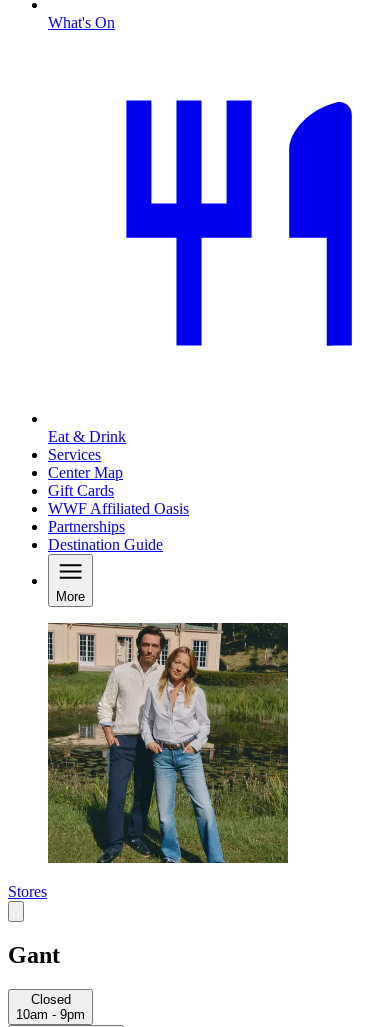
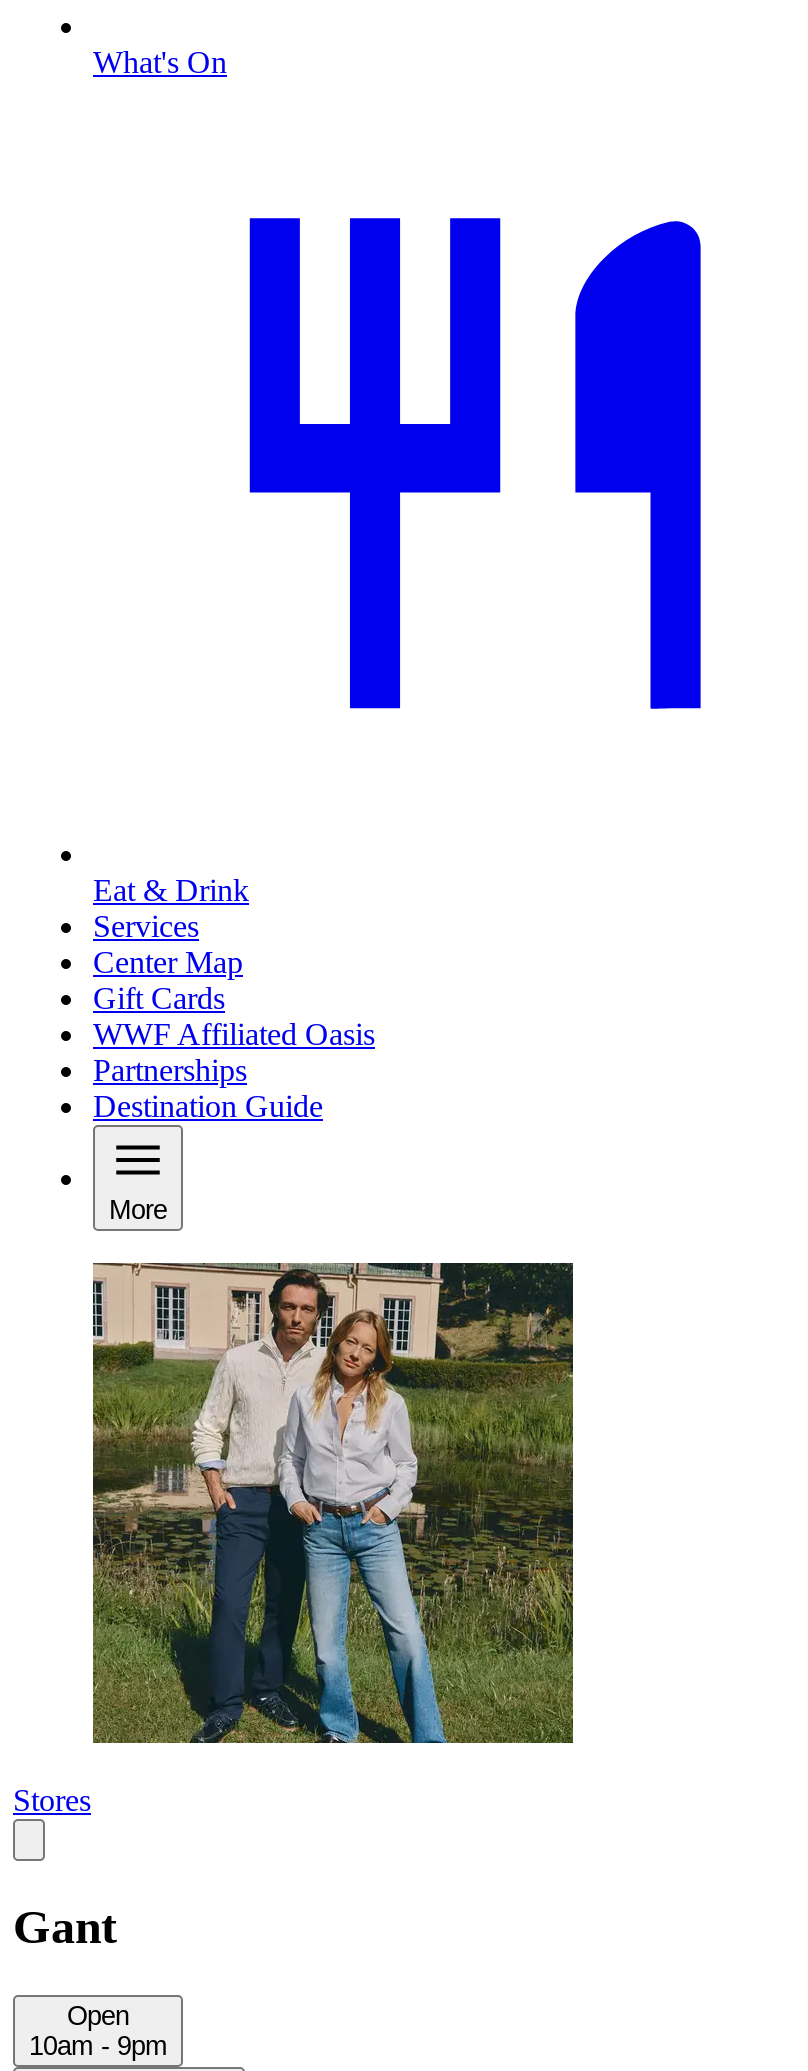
[30,992,70,1007] Closed -> [67,2001,129,2031] Open

